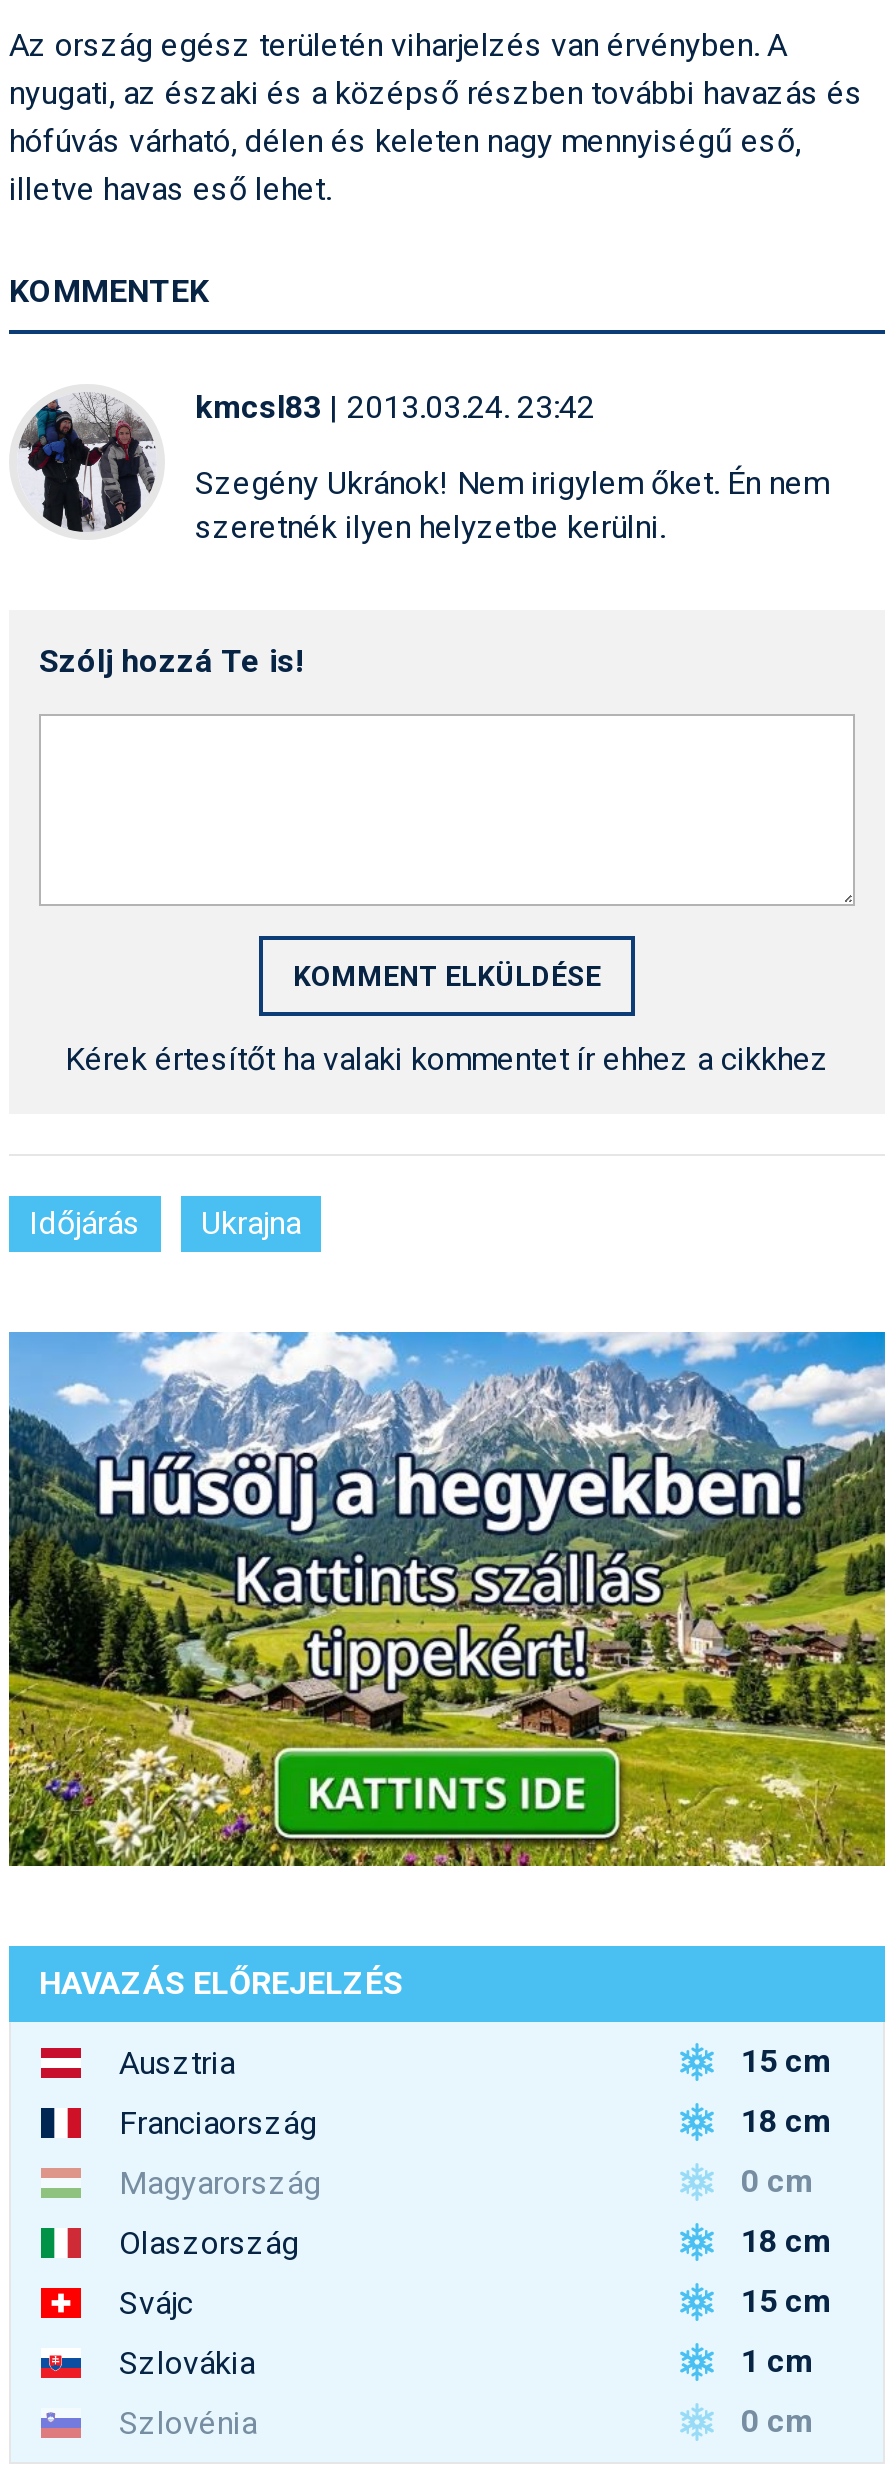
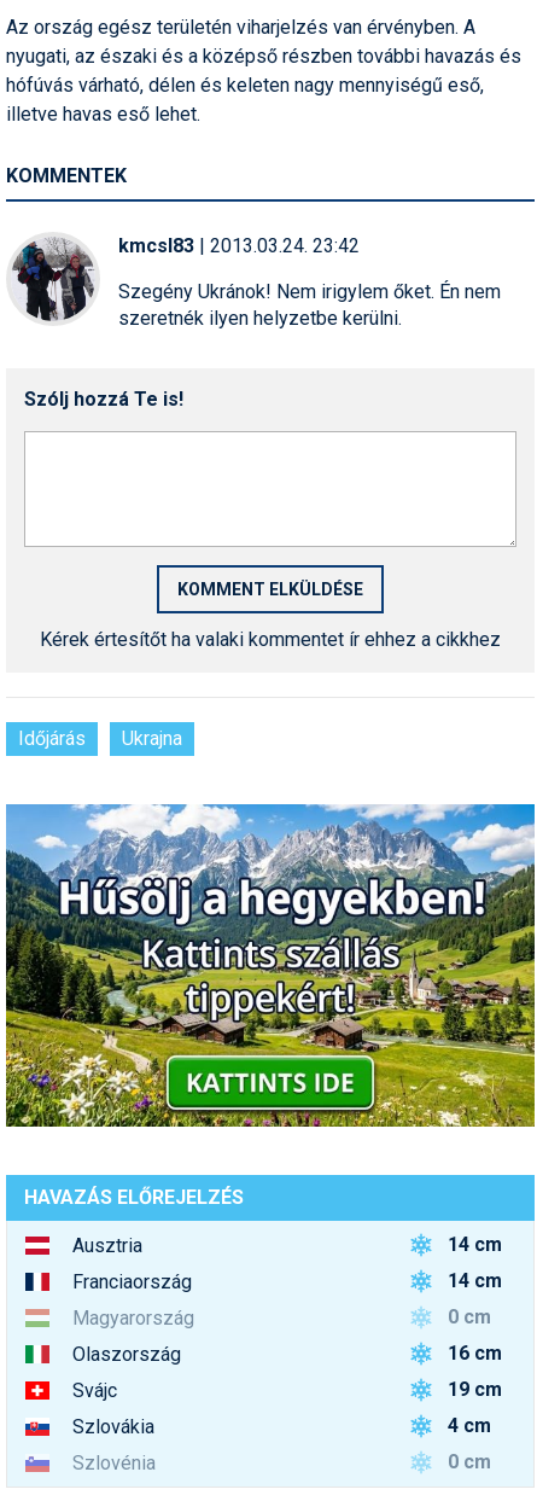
[741,2042,831,2080] 15 cm -> [448,1233,502,1256] 14 cm
[741,2102,831,2140] 18 cm -> [448,1269,502,1292] 14 cm
[741,2222,831,2260] 18 cm -> [448,1342,502,1365] 16 cm
[741,2282,831,2320] 15 cm -> [448,1378,502,1401] 19 cm
[741,2342,813,2380] 1 cm -> [448,1414,491,1437] 4 cm

